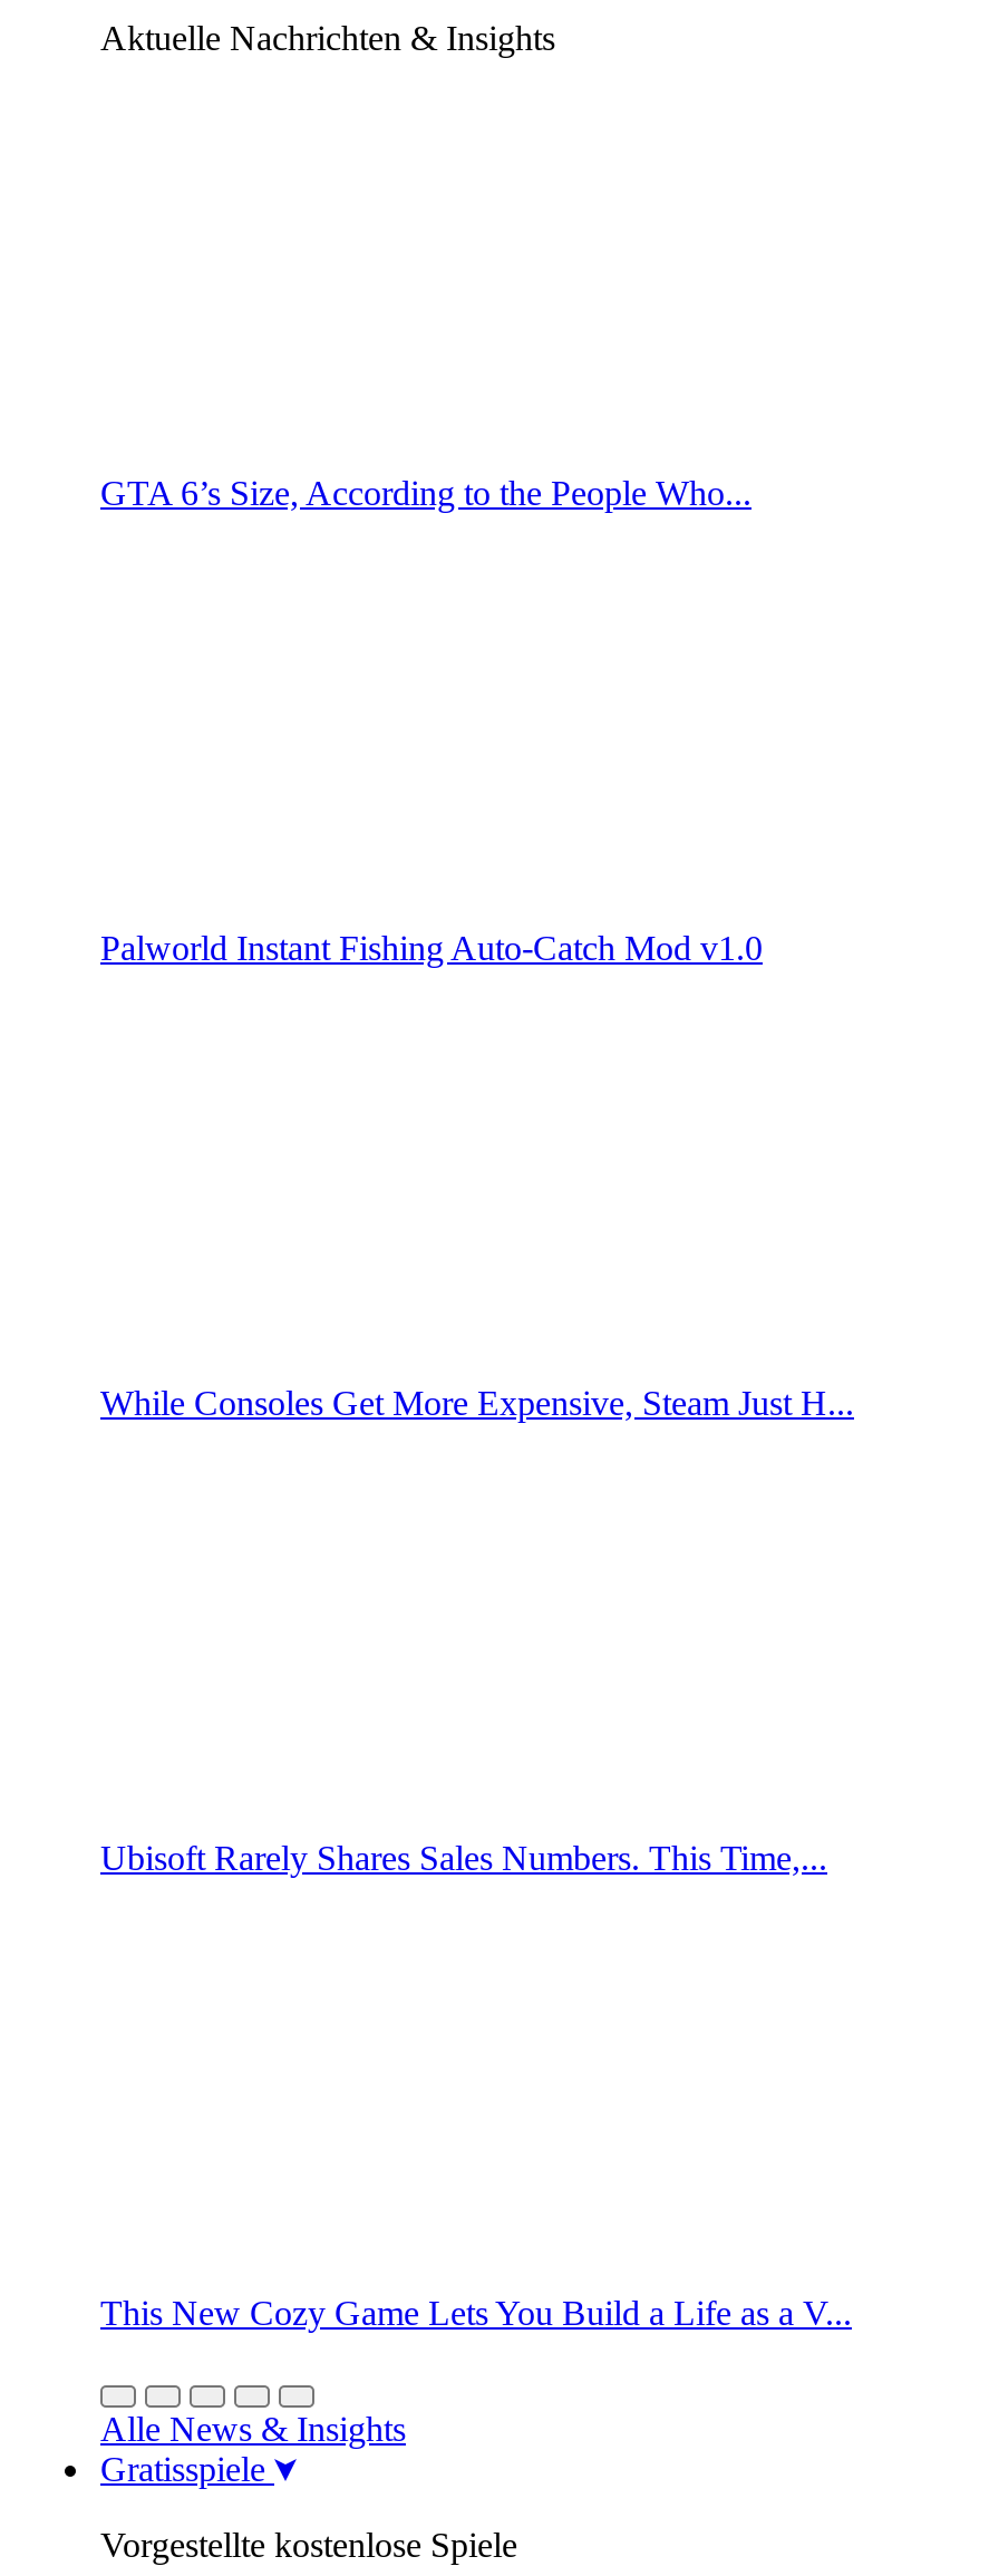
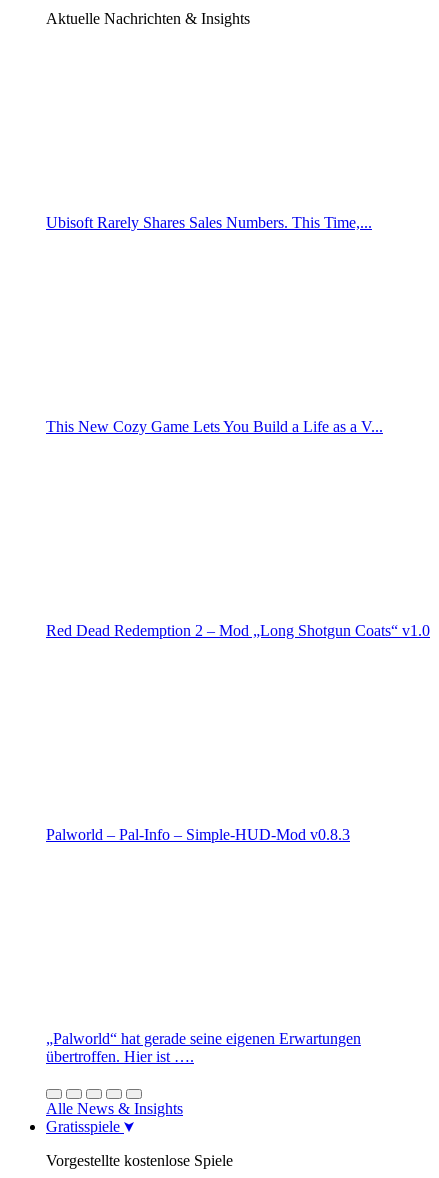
[100,474,752,512] GTA 6’s Size, According to the People Who... -> none
[100,929,763,967] Palworld Instant Fishing Auto-Catch Mod v1.0 -> none
[100,1384,854,1422] While Consoles Get More Expensive, Steam Just H... -> none
moved [100,1839,852,2332] -> [46,214,383,435]: Ubisoft Rarely Shares Sales Numbers. This Time,... | This New Cozy Game Lets You Build a Life as a V...
none -> [46,622,430,639] Red Dead Redemption 2 – Mod „Long Shotgun Coats“ v1.0
none -> [46,826,350,843] Palworld – Pal-Info – Simple-HUD-Mod v0.8.3
none -> [46,1030,361,1065] „Palworld“ hat gerade seine eigenen Erwartungen | übertroffen. Hier ist ….

